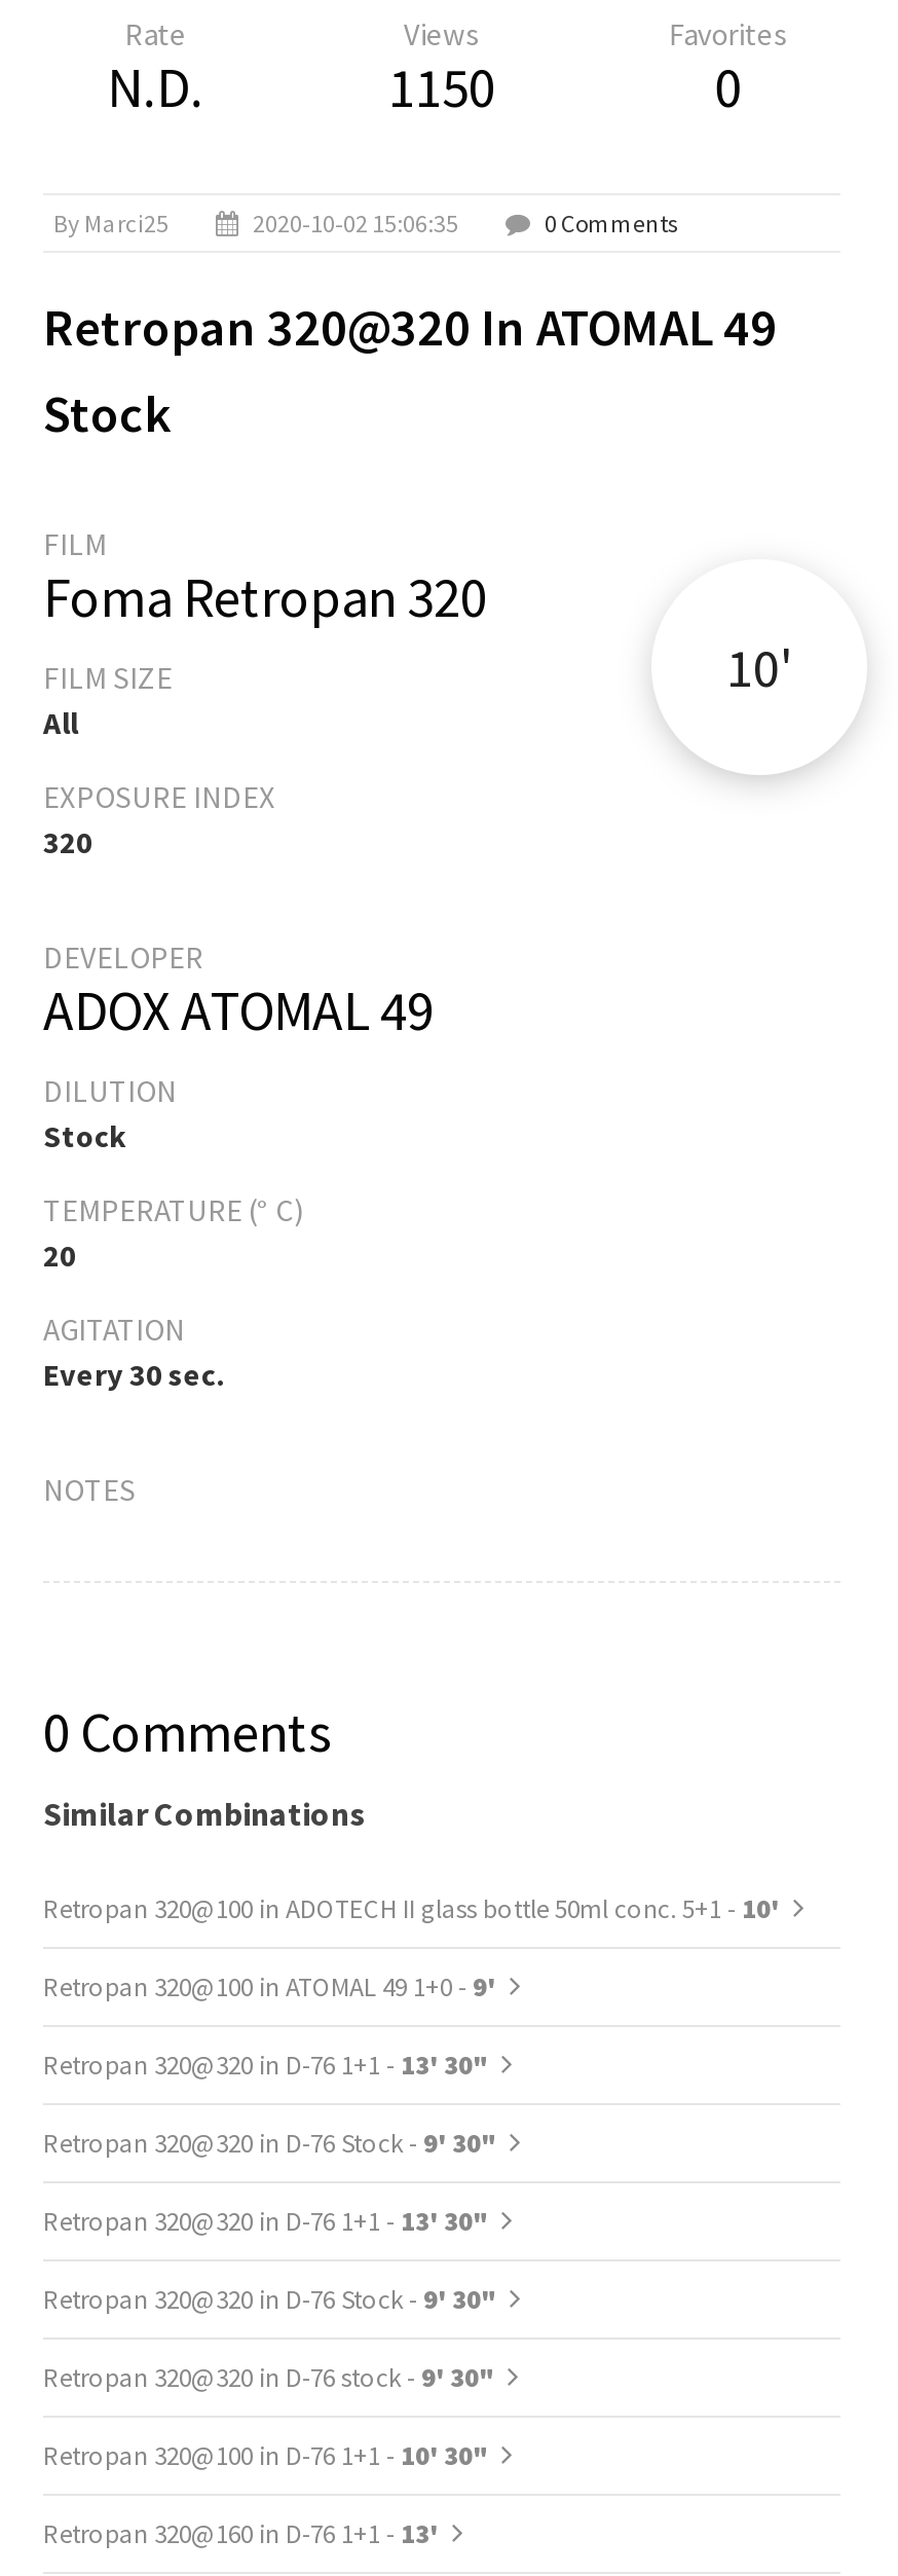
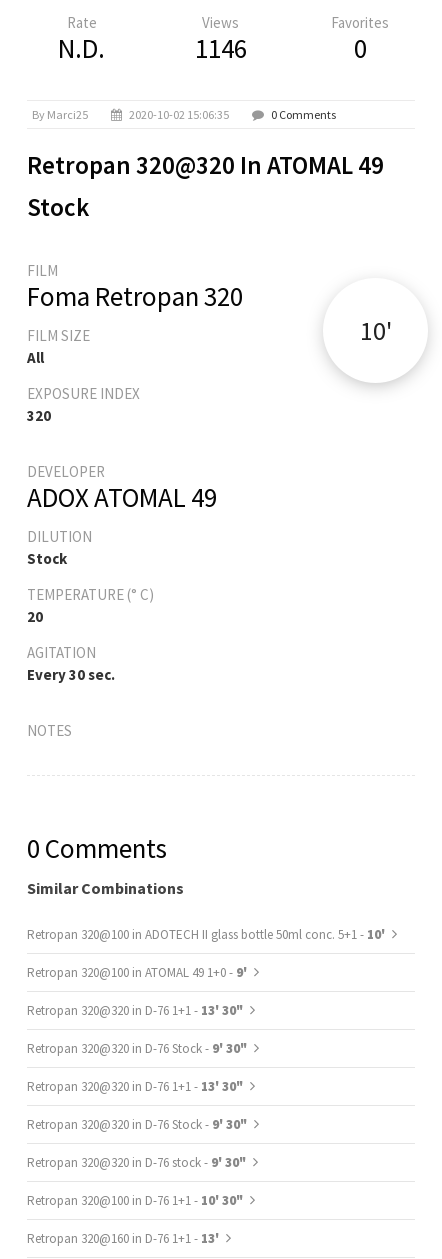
[388,51,495,121] 1150 -> [195,31,247,65] 1146

